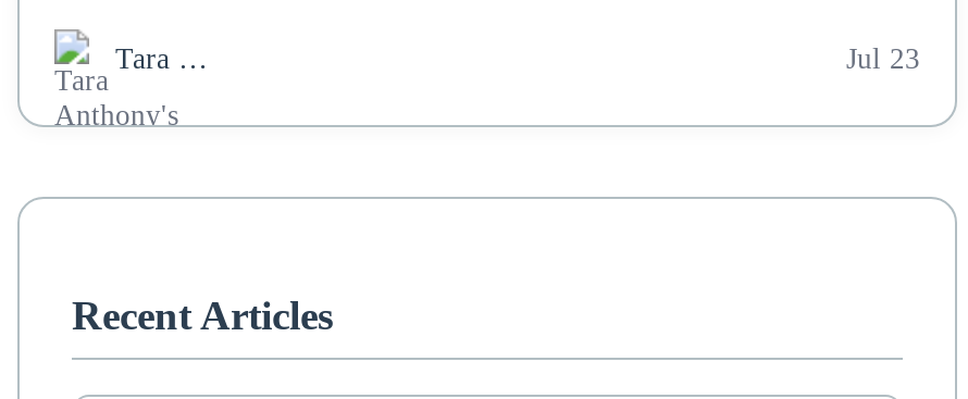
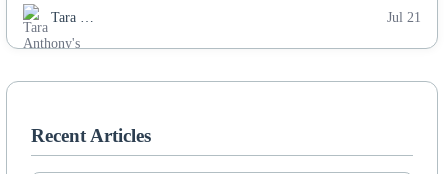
[846,41,920,74] Jul 23 -> [387,9,421,24] Jul 21

